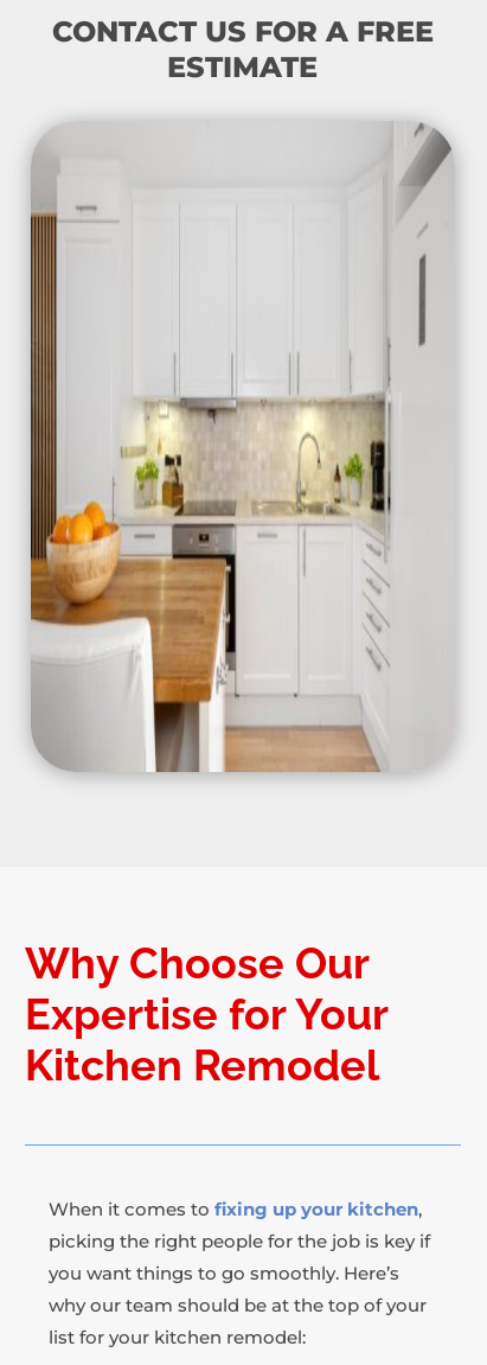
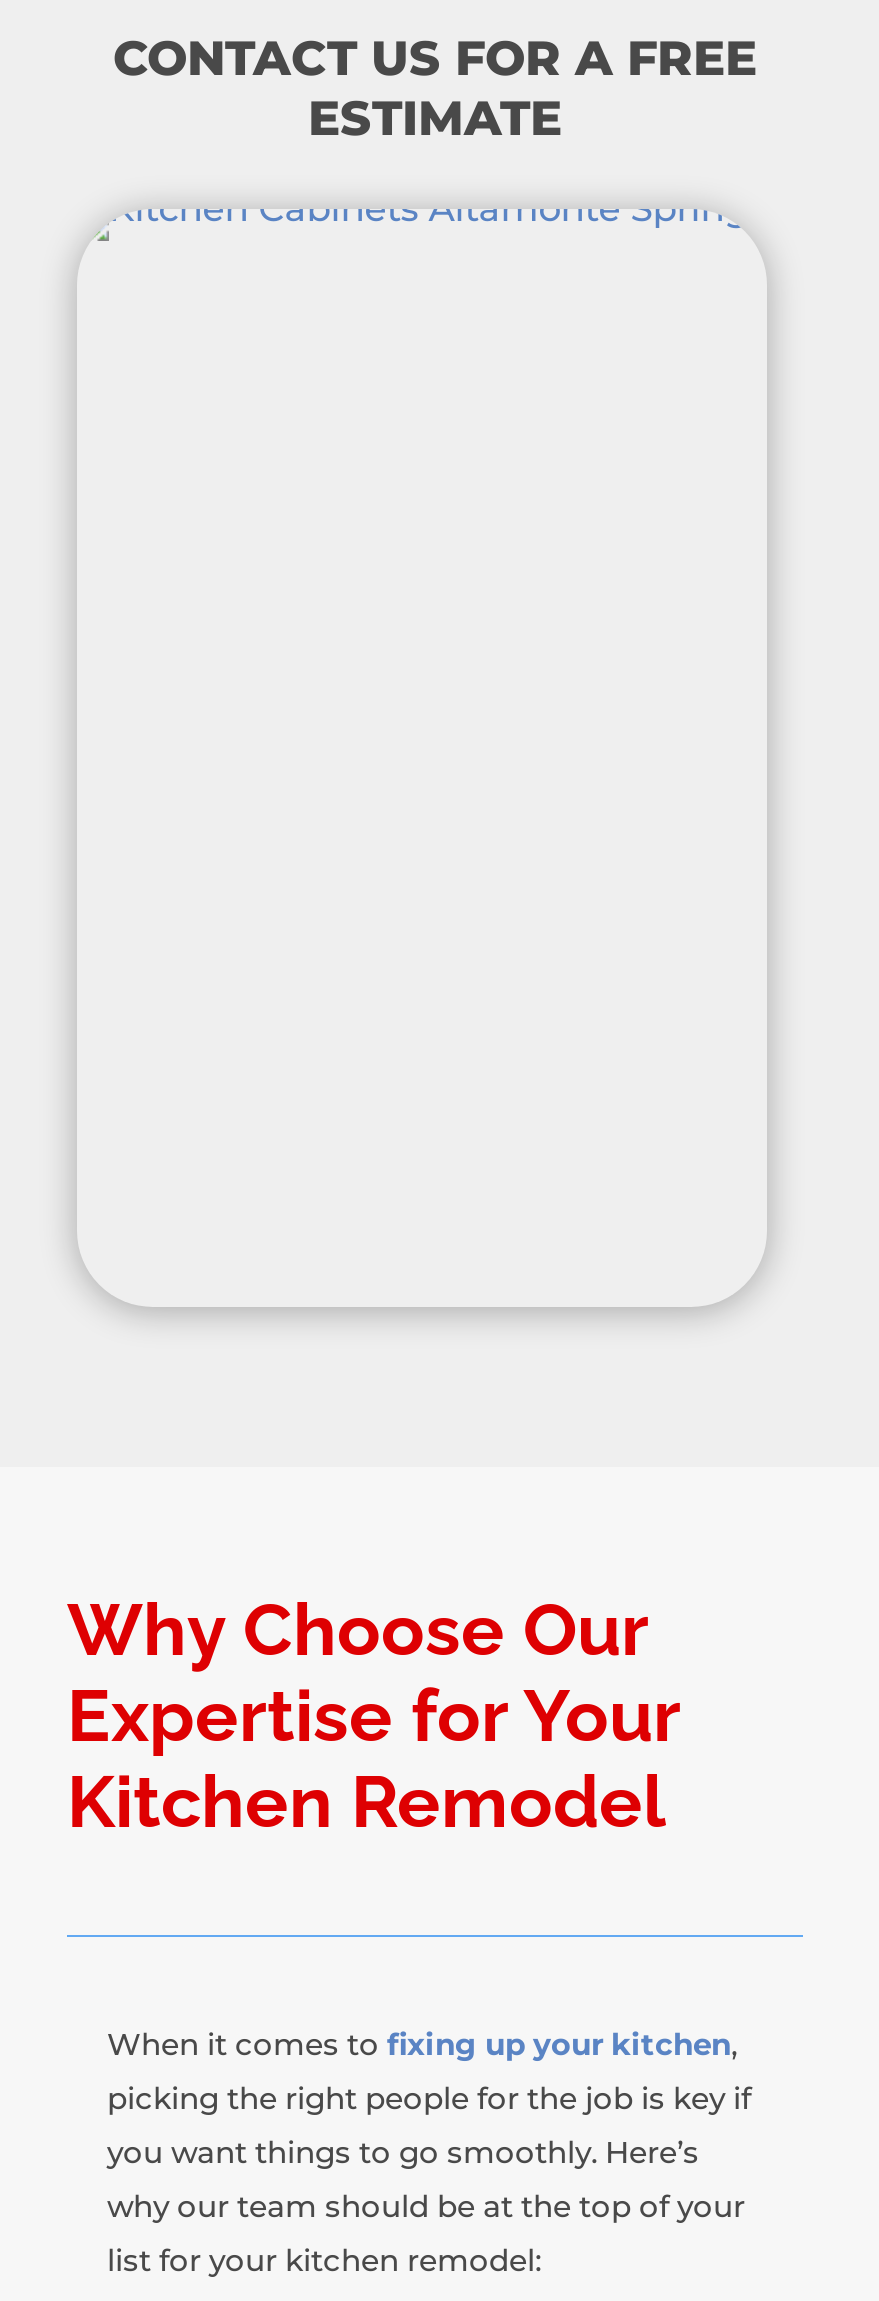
[30,122,457,773] [image] -> none

